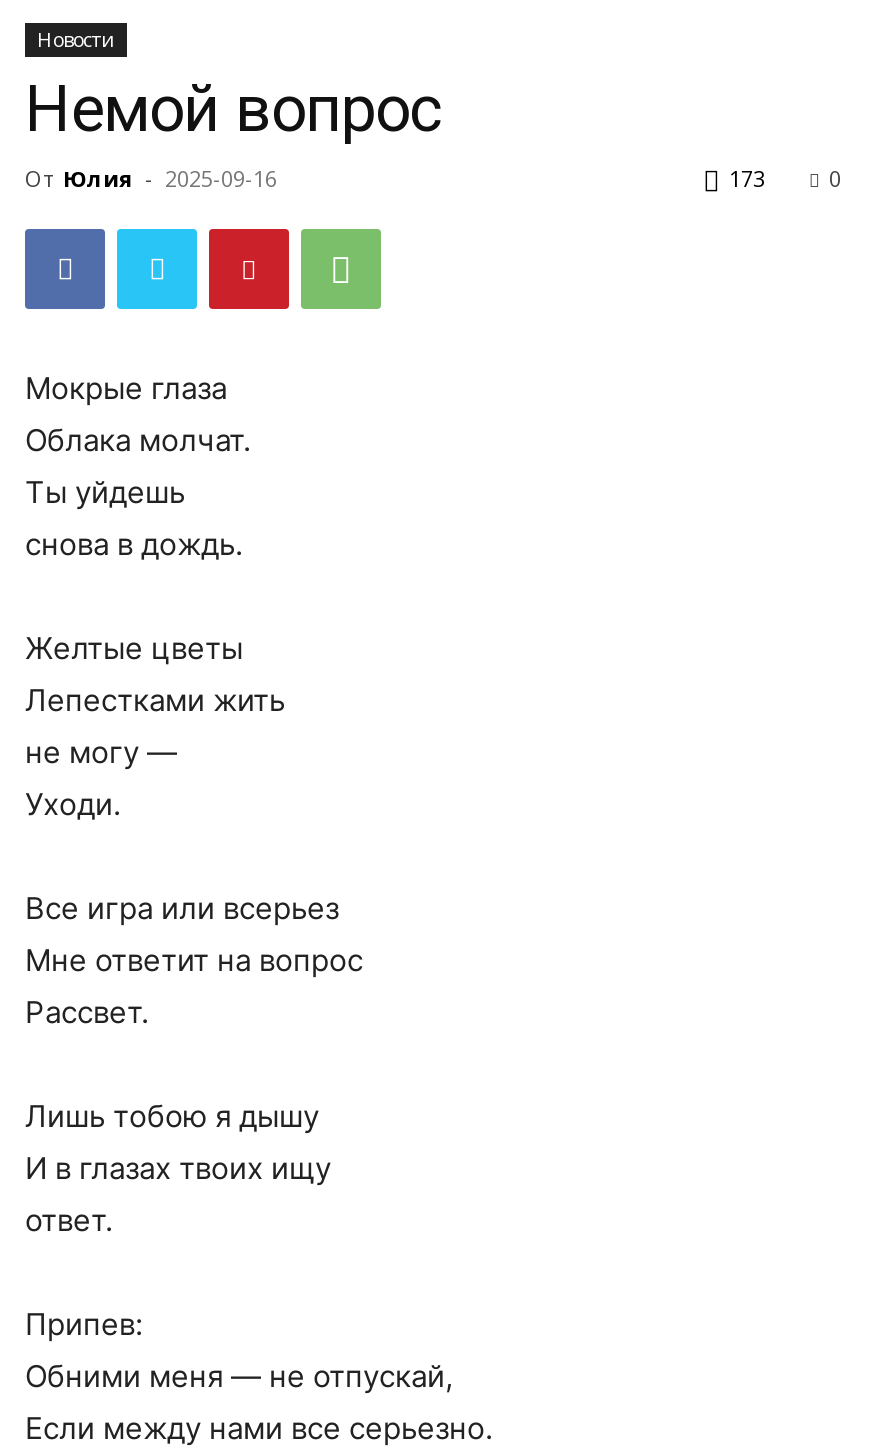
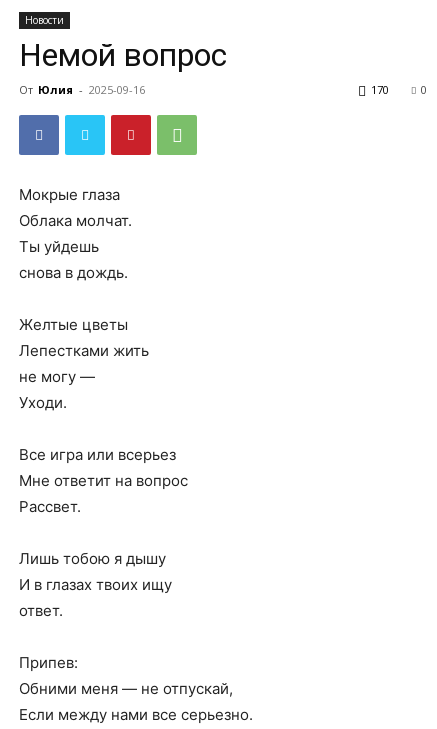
[729,163,765,193] 173 -> [371,82,389,97] 170

